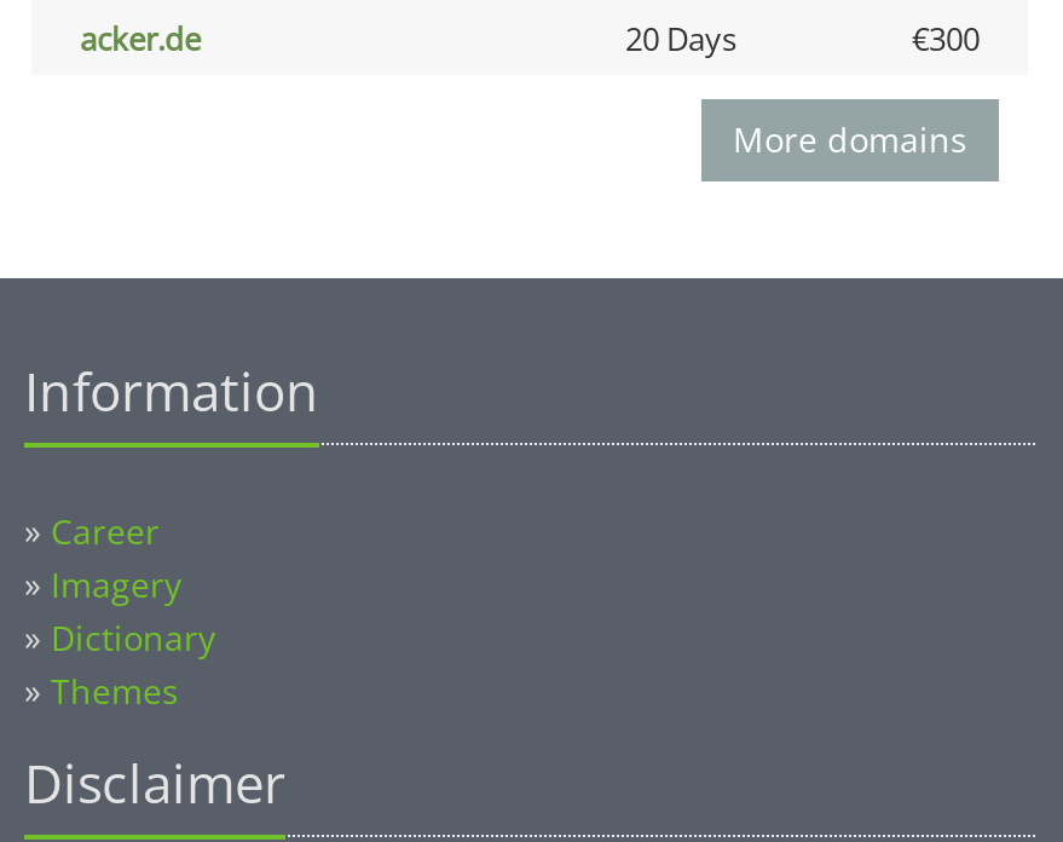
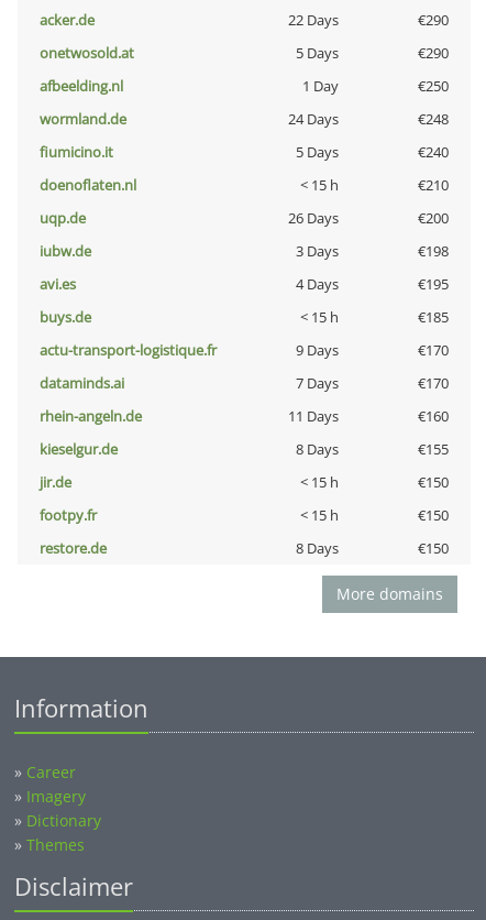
[625,17,980,60] 20 Days | €300 -> [40,10,449,558] 22 Days | €290 | onetwosold.at | 5 Days | €290 | afbeelding.nl | 1 Day | €250 | wormland.de | 24 Days | €248 | fiumicino.it | 5 Days | €240 | doenoflaten.nl | < 15 h | €210 | uqp.de | 26 Days | €200 | iubw.de | 3 Days | €198 | avi.es | 4 Days | €195 | buys.de | < 15 h | €185 | actu-transport-logistique.fr | 9 Days | €170 | dataminds.ai | 7 Days | €170 | rhein-angeln.de | 11 Days | €160 | kieselgur.de | 8 Days | €155 | jir.de | < 15 h | €150 | footpy.fr | < 15 h | €150 | restore.de | 8 Days | €150

